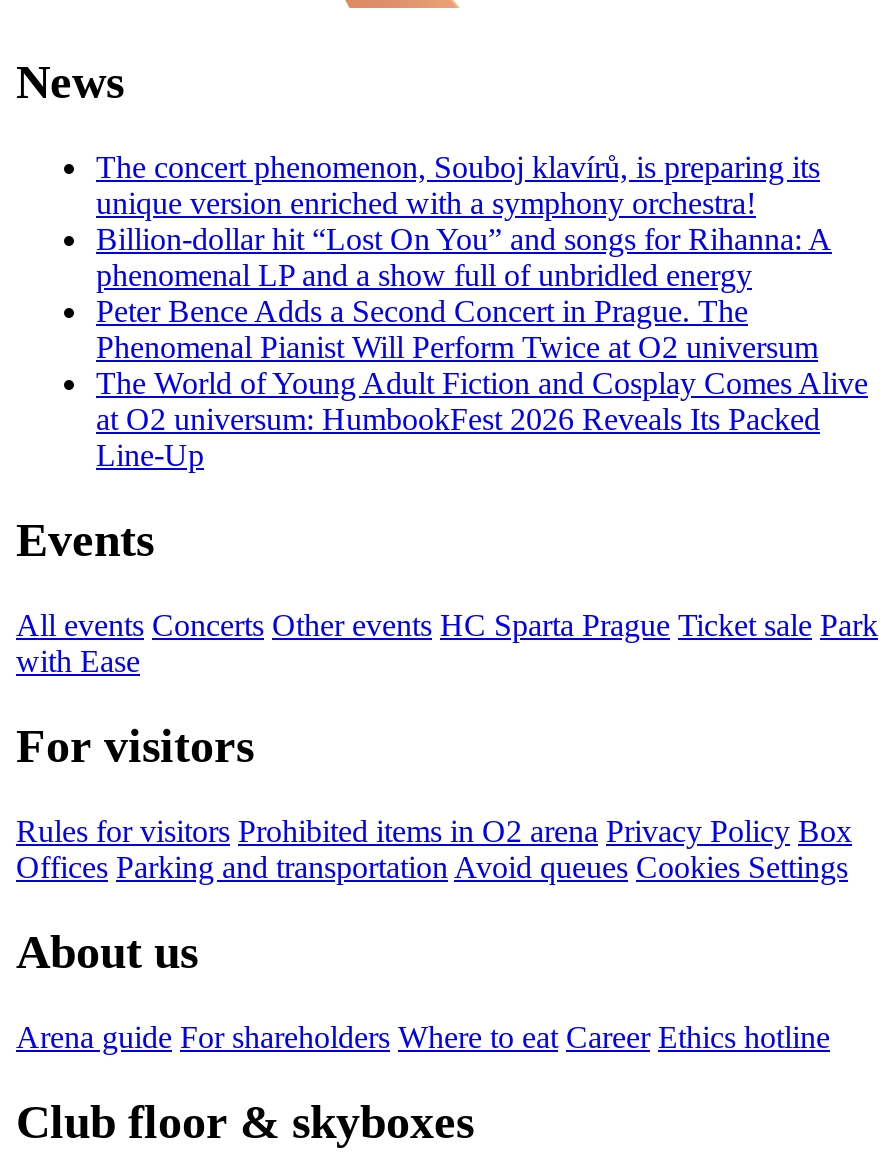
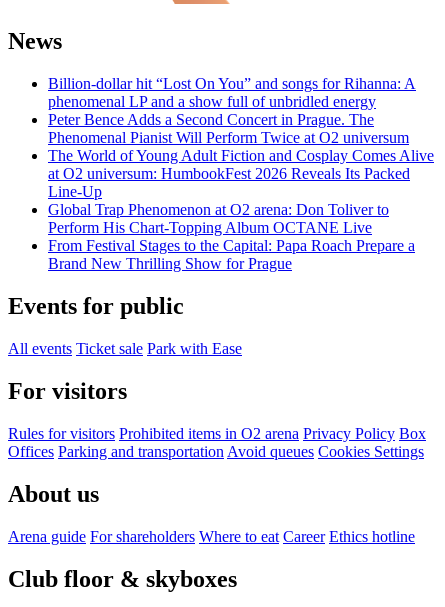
[96,151,820,221] The concert phenomenon, Souboj klavírů, is preparing its | unique version enriched with a symphony orchestra! -> none
moved [96,223,868,473] -> [48,75,434,200]: Billion-dollar hit “Lost On You” and songs for Rihanna: A | phenomenal LP and a show full of unbridled energy | Peter Bence Adds a Second Concert in Prague. The | Phenomenal Pianist Will Perform Twice at O2 universum | The World of Young Adult Fiction and Cosplay Comes Alive | at O2 universum: HumbookFest 2026 Reveals Its Packed | Line-Up
[16,514,878,678] Events | All events Concerts Other events HC Sparta Prague Ticket sale Park | with Ease -> [8,201,415,357] Global Trap Phenomenon at O2 arena: Don Toliver to | Perform His Chart-Topping Album OCTANE Live | From Festival Stages to the Capital: Papa Roach Prepare a | Brand New Thrilling Show for Prague | Events for public | All events Ticket sale Park with Ease

